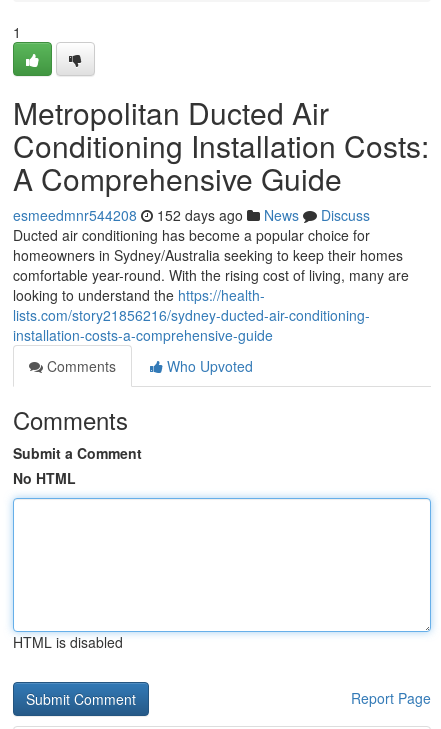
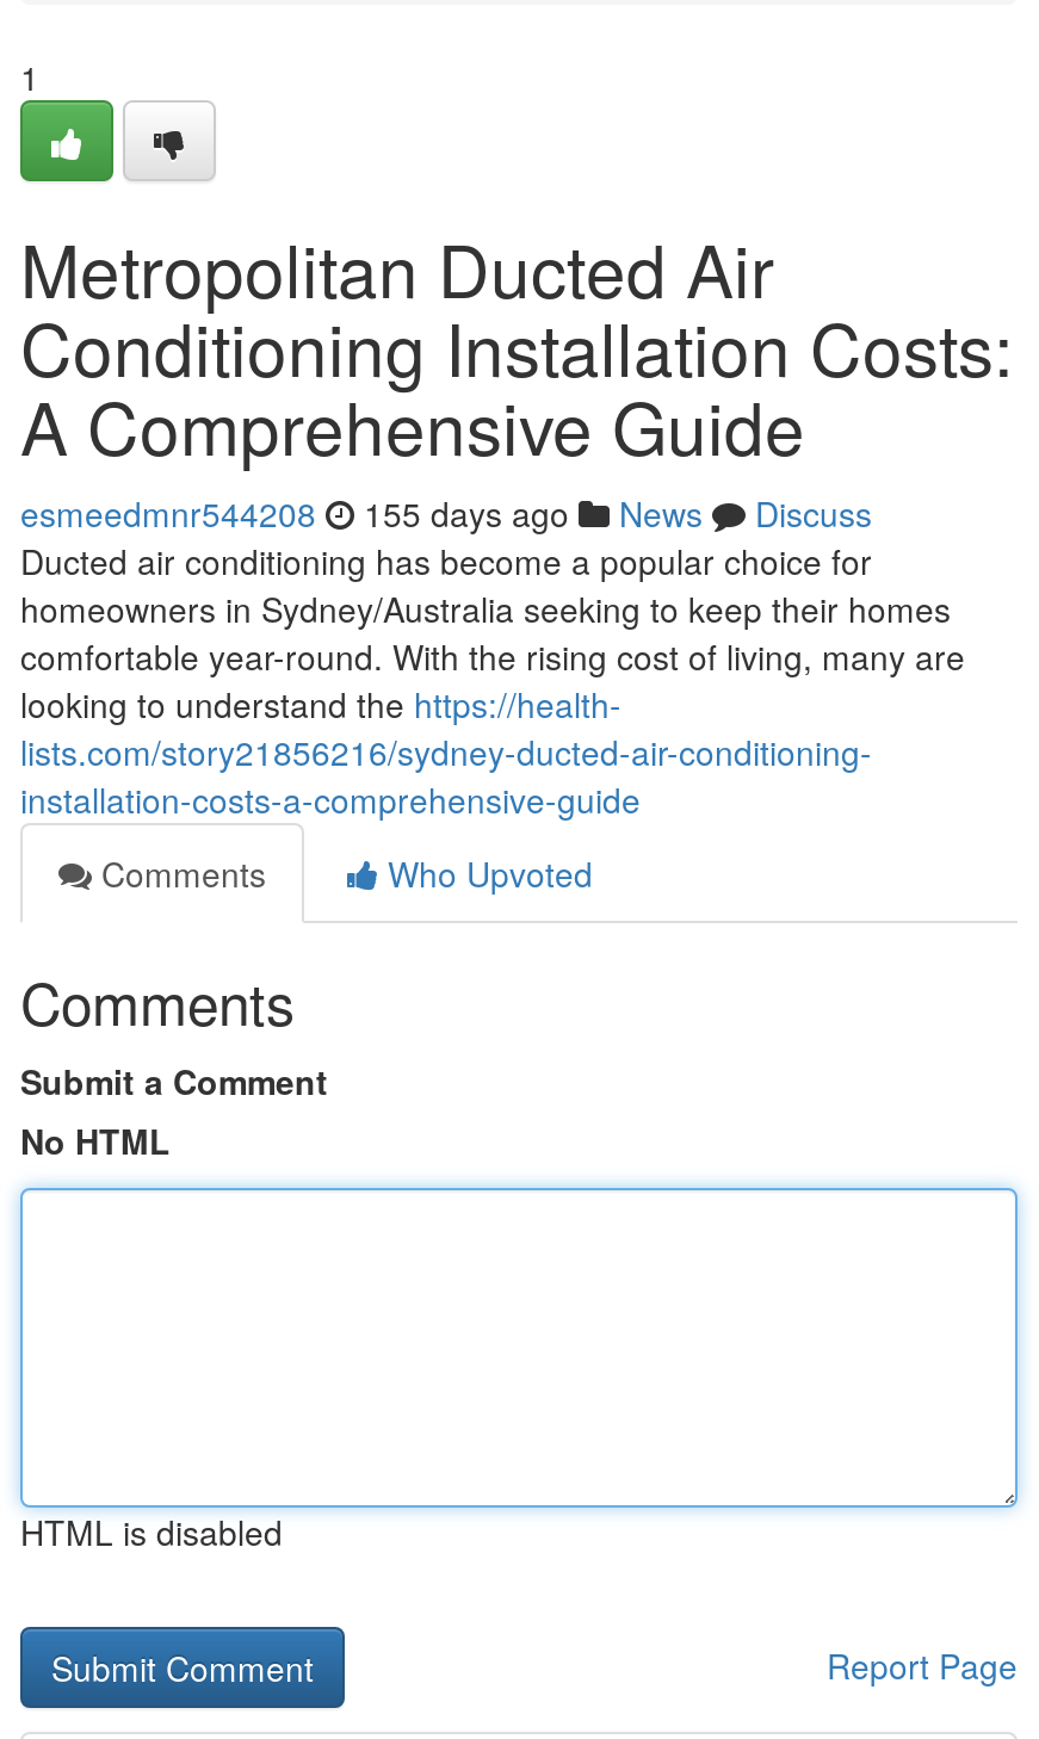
[13,205,370,225] esmeedmnr544208 152 days ago News Discuss -> [20,489,872,537] esmeedmnr544208 155 days ago News Discuss

